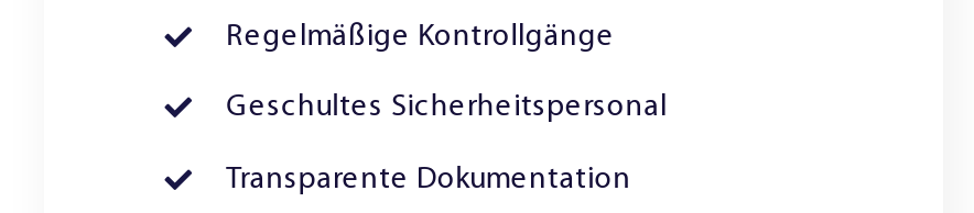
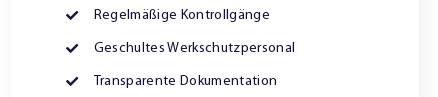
[226,92,667,125] Geschultes Sicherheitspersonal -> [94,41,295,56] Geschultes Werkschutzpersonal

